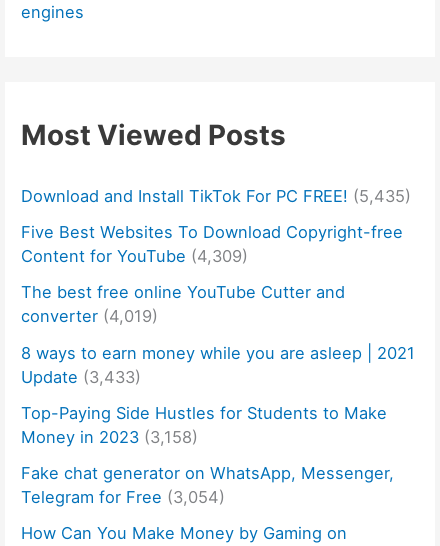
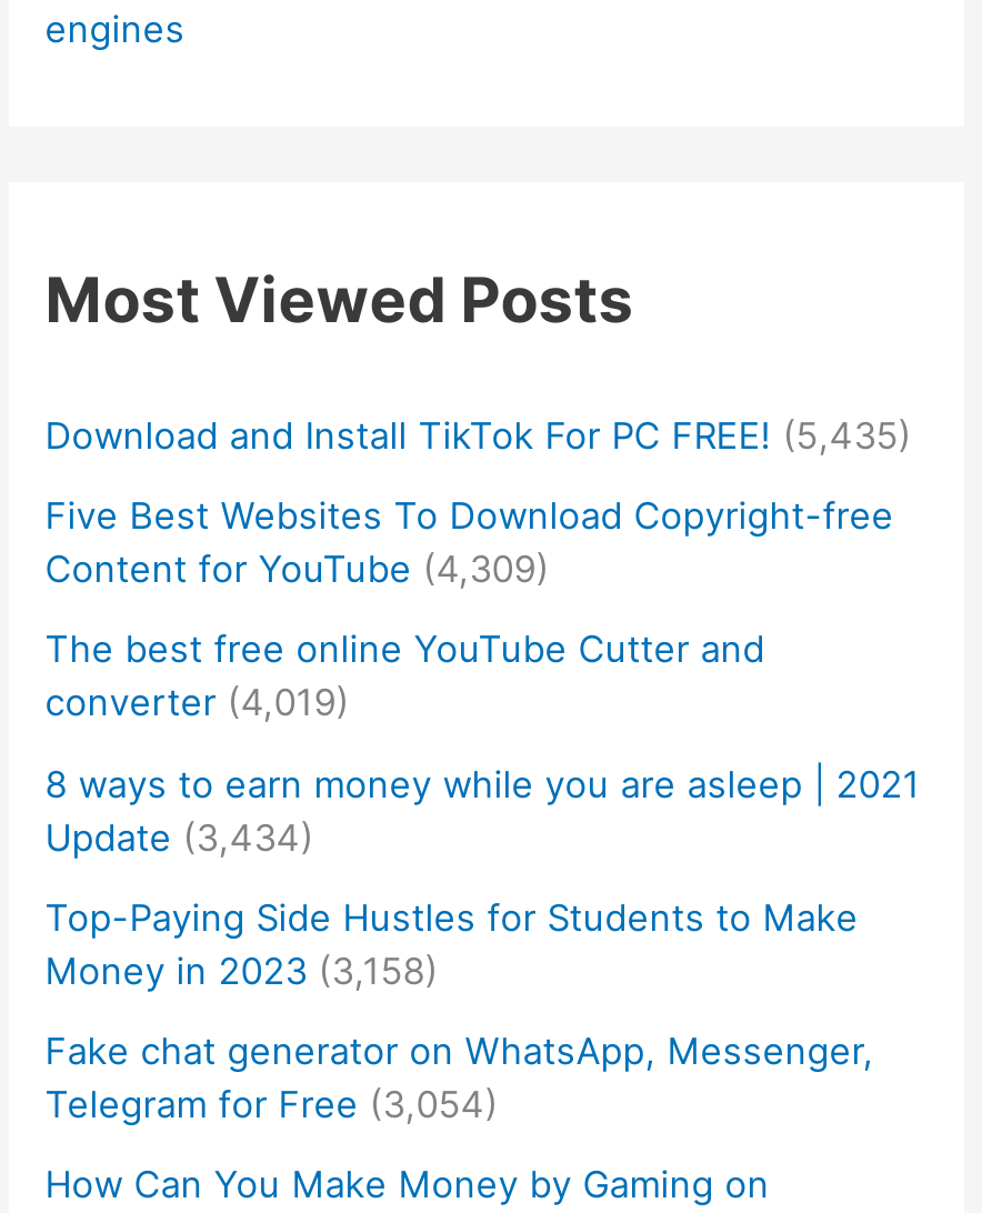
[21,366,141,386] Update (3,433) -> [45,814,314,859] Update (3,434)

